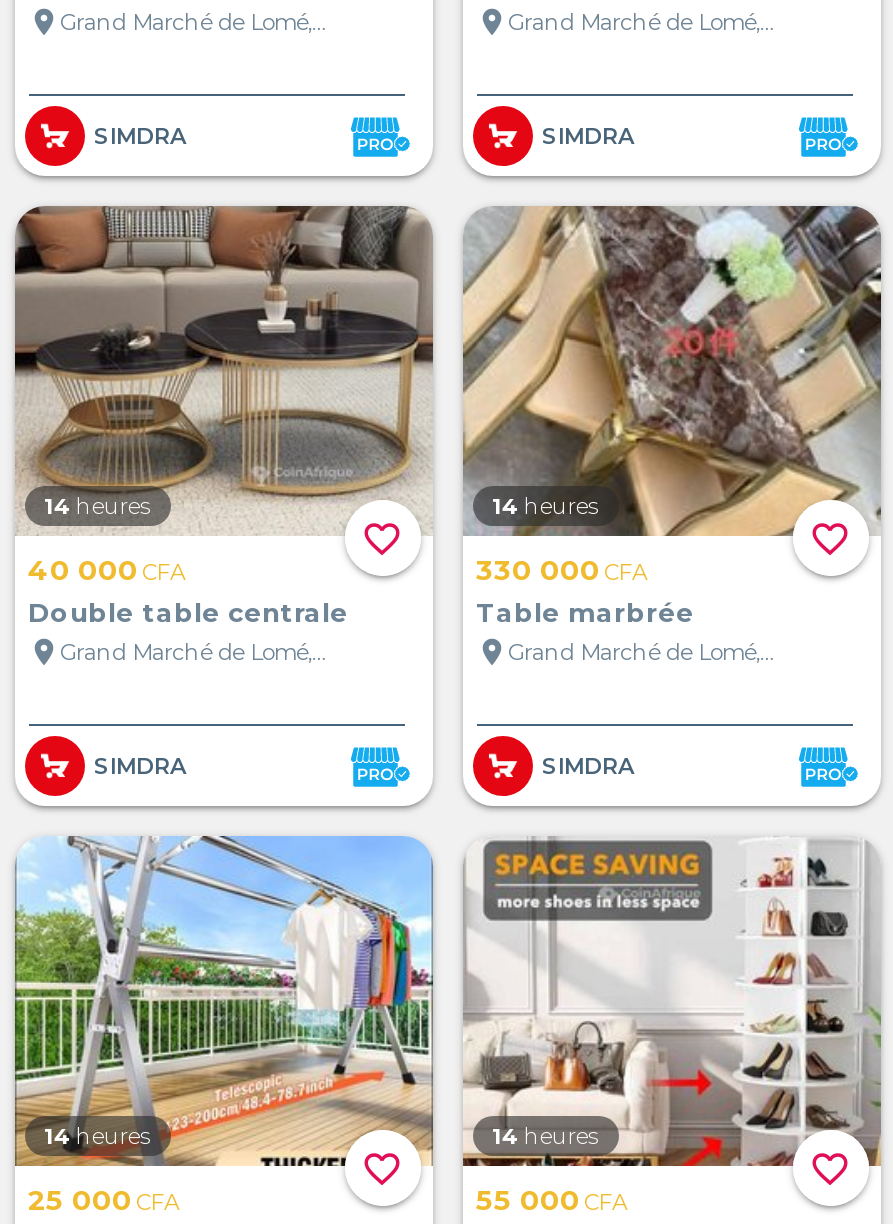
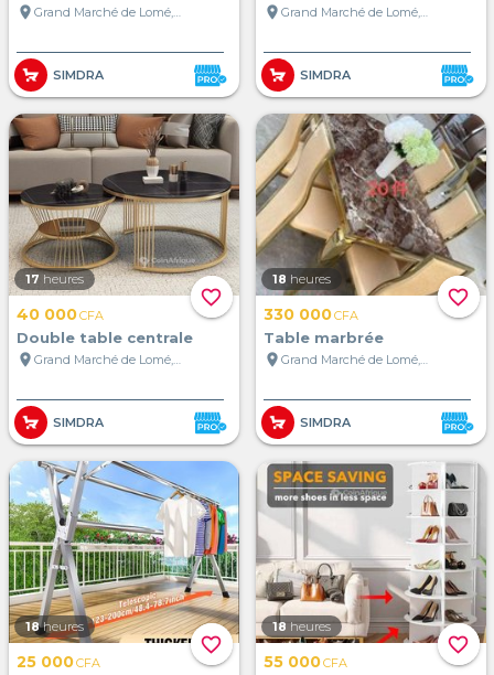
[44,492,150,520] 14 heures -> [25,271,83,287] 17 heures
[492,492,598,520] 14 heures -> [272,271,330,287] 18 heures
[44,1122,150,1150] 14 heures -> [25,619,83,634] 18 heures
[492,1122,598,1150] 14 heures -> [272,619,330,634] 18 heures

